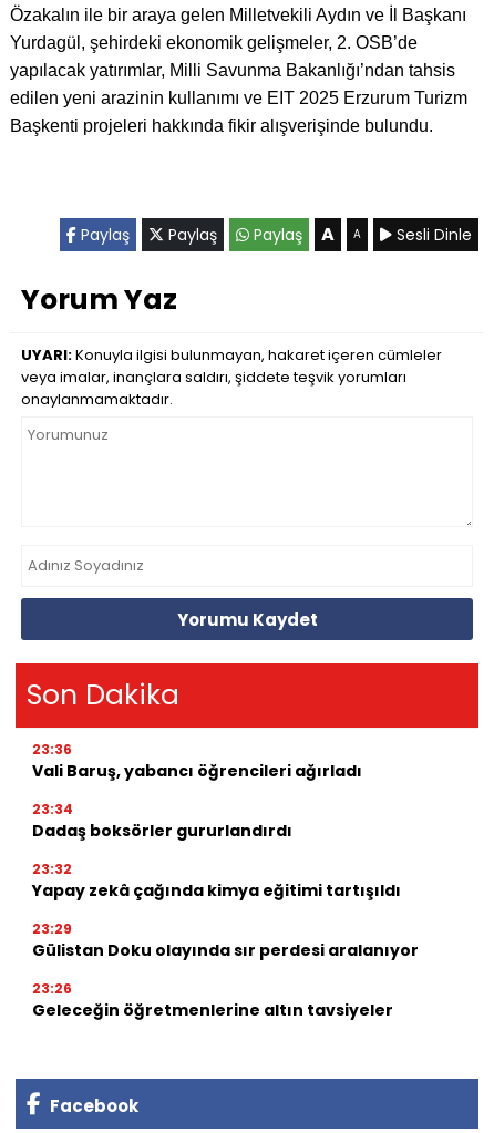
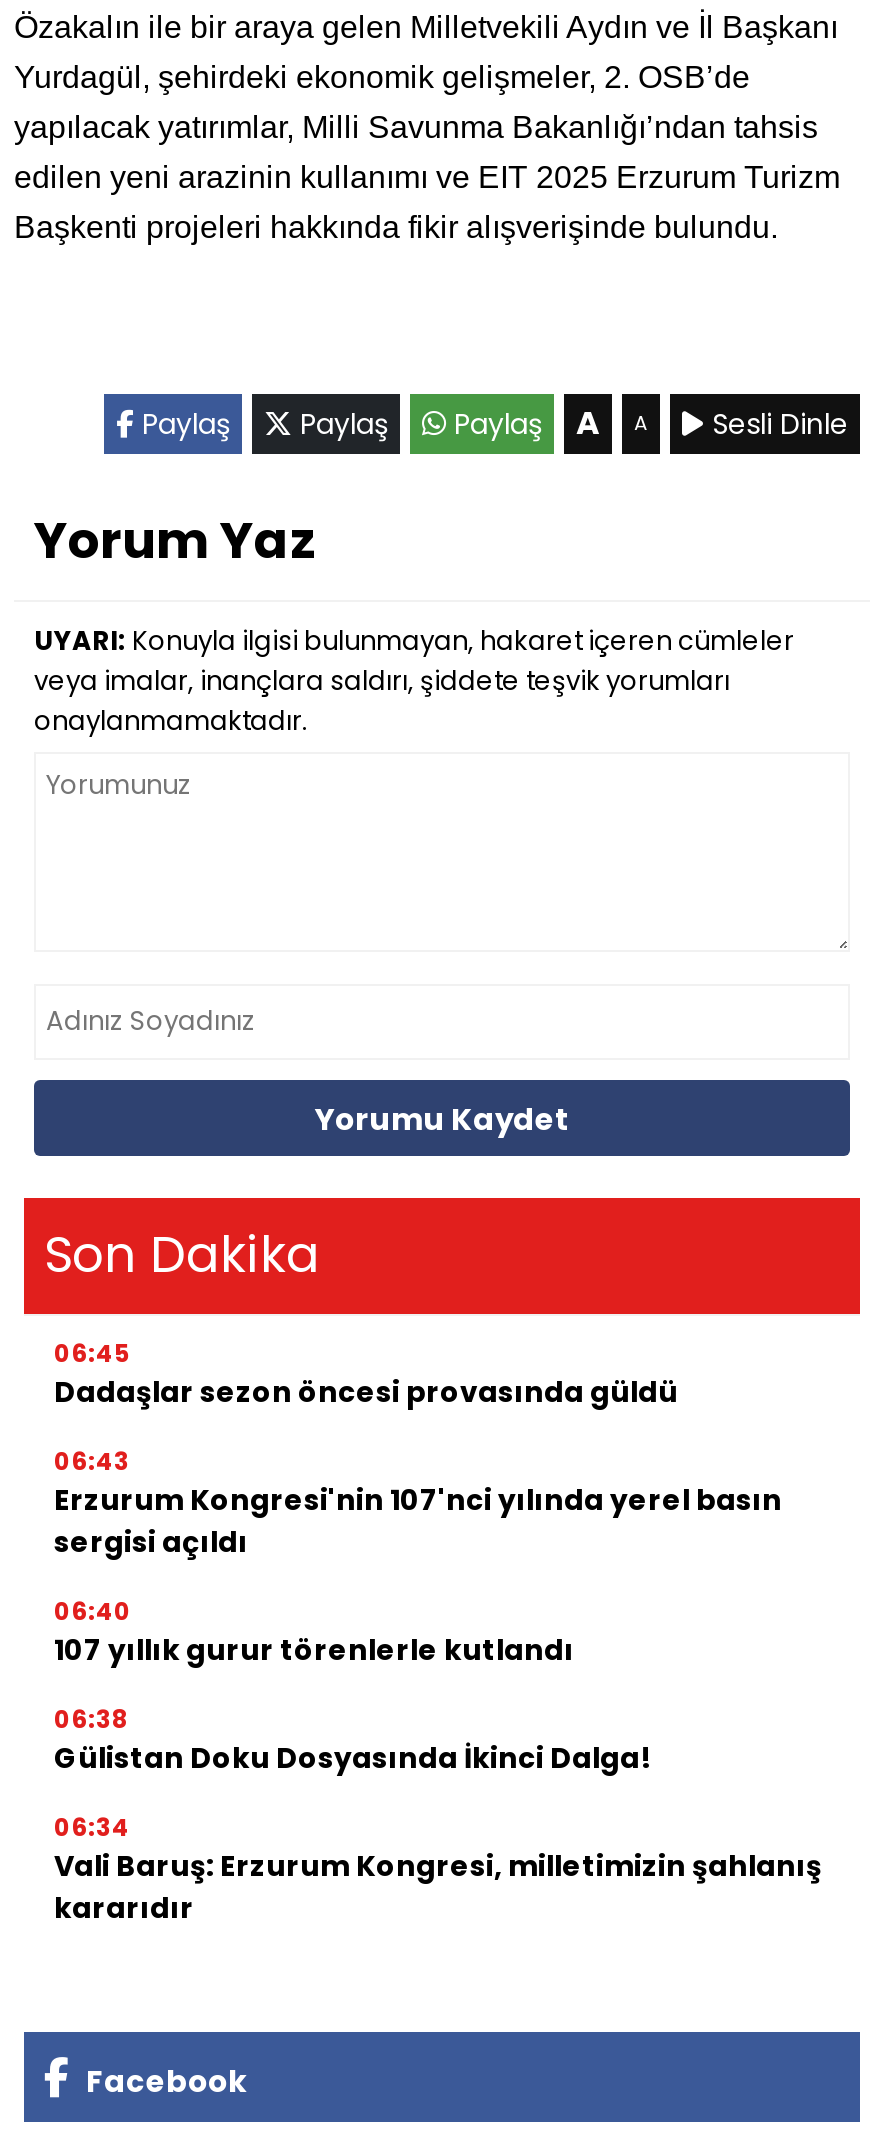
[32,740,362,782] 23:36 | Vali Baruş, yabancı öğrencileri ağırladı -> [54,1336,678,1412] 06:45 | Dadaşlar sezon öncesi provasında güldü
[32,800,292,842] 23:34 | Dadaş boksörler gururlandırdı -> [54,1444,782,1562] 06:43 | Erzurum Kongresi'nin 107'nci yılında yerel basın | sergisi açıldı
[32,860,401,902] 23:32 | Yapay zekâ çağında kimya eğitimi tartışıldı -> [54,1594,574,1670] 06:40 | 107 yıllık gurur törenlerle kutlandı
[32,919,419,962] 23:29 | Gülistan Doku olayında sır perdesi aralanıyor -> [54,1702,652,1778] 06:38 | Gülistan Doku Dosyasında İkinci Dalga!
[32,979,393,1021] 23:26 | Geleceğin öğretmenlerine altın tavsiyeler -> [54,1810,822,1928] 06:34 | Vali Baruş: Erzurum Kongresi, milletimizin şahlanış | kararıdır

